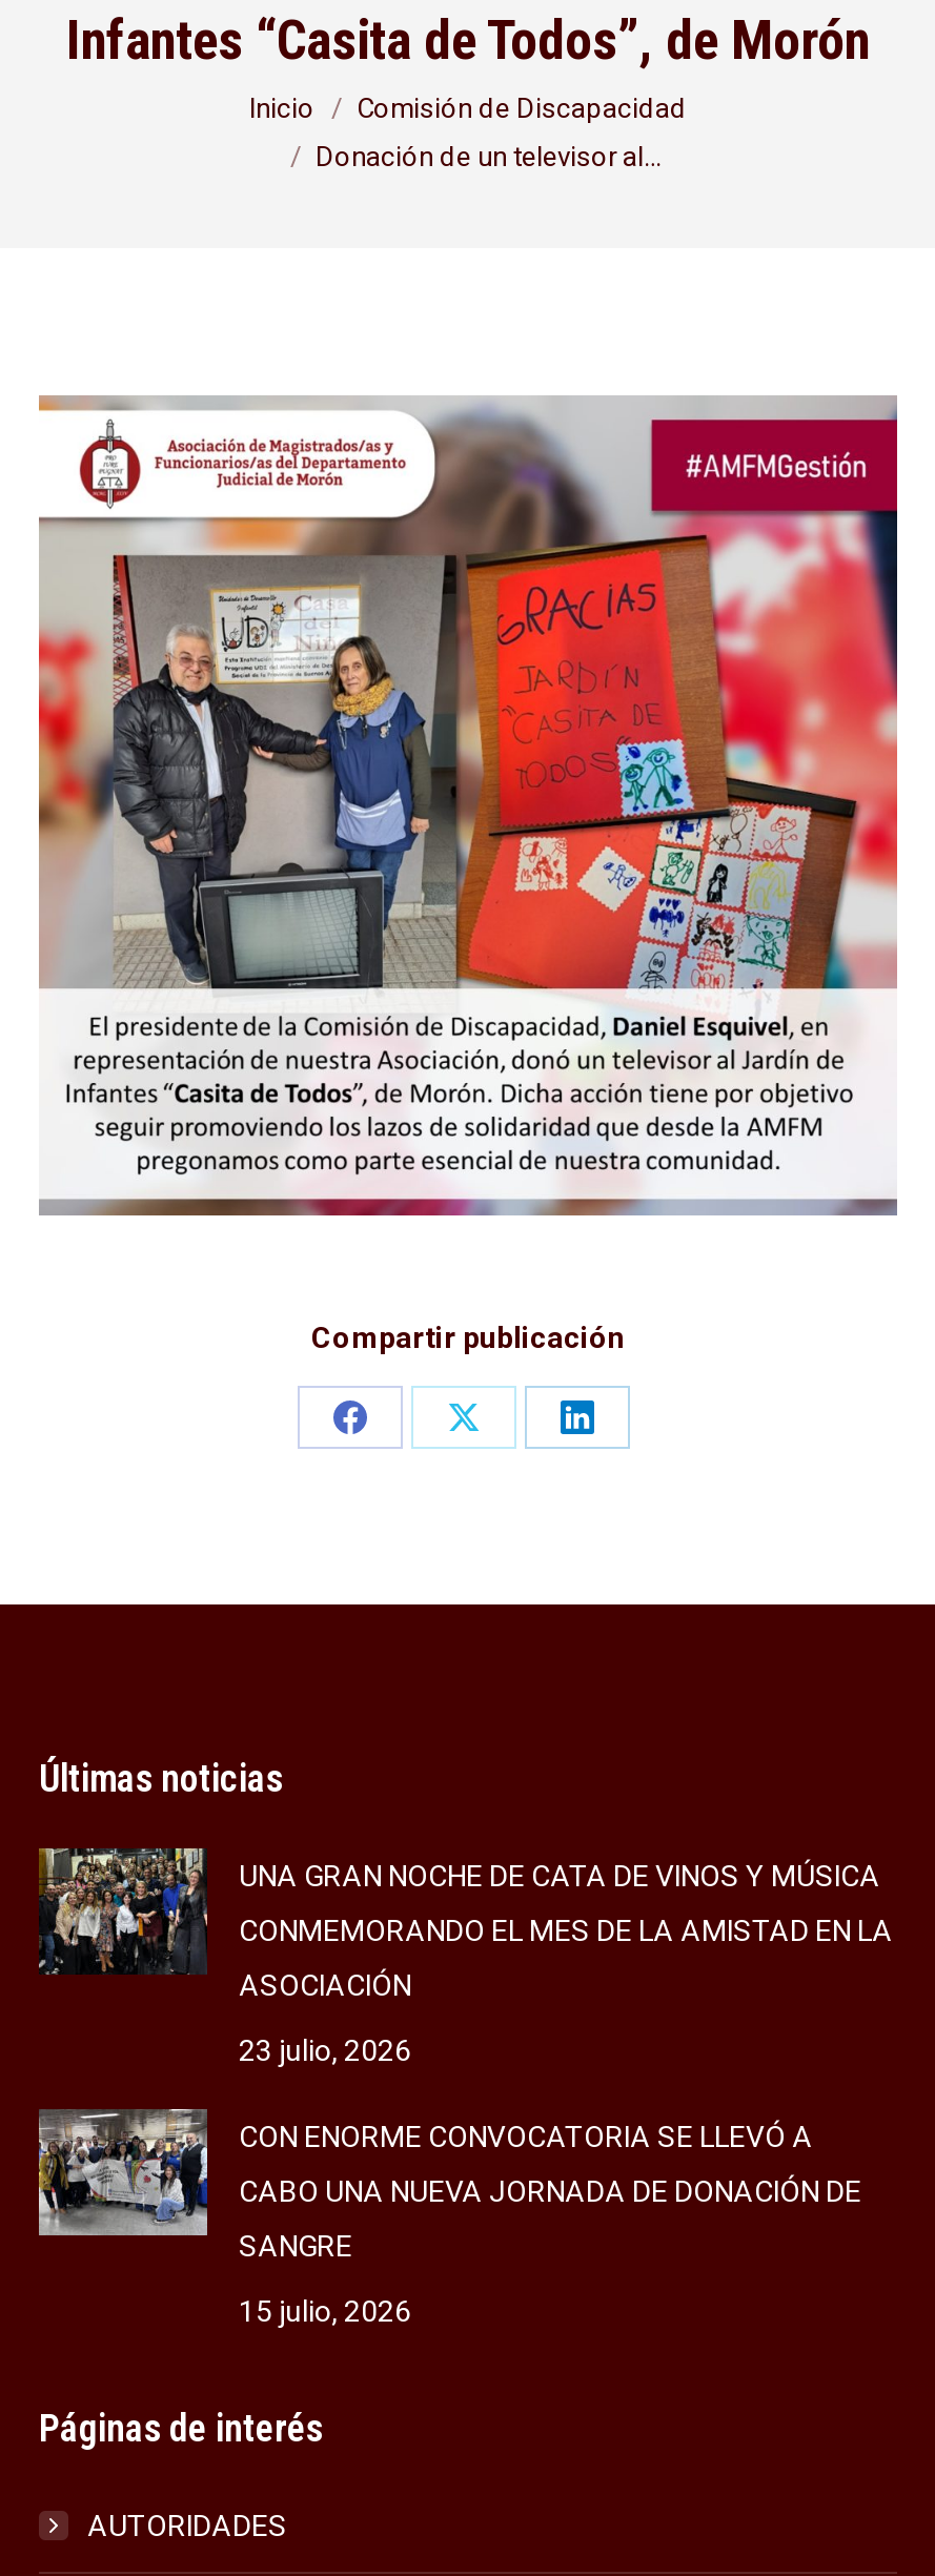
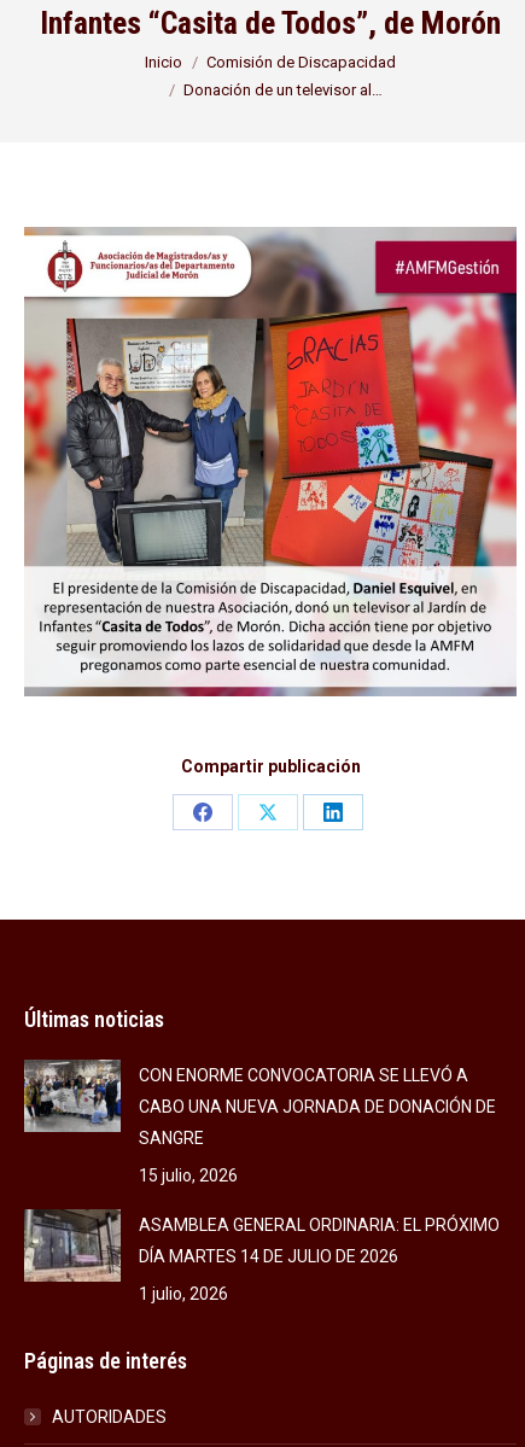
[39,1846,893,2066] [image] | UNA GRAN NOCHE DE CATA DE VINOS Y MÚSICA | CONMEMORANDO EL MES DE LA AMISTAD EN LA | ASOCIACIÓN | 23 julio, 2026 -> none
moved [35,2105,861,2327] -> [22,1058,496,1186]: [image] | CON ENORME CONVOCATORIA SE LLEVÓ A | CABO UNA NUEVA JORNADA DE DONACIÓN DE | SANGRE | 15 julio, 2026
none -> [23,1208,500,1304] [image] | ASAMBLEA GENERAL ORDINARIA: EL PRÓXIMO | DÍA MARTES 14 DE JULIO DE 2026 | 1 julio, 2026

